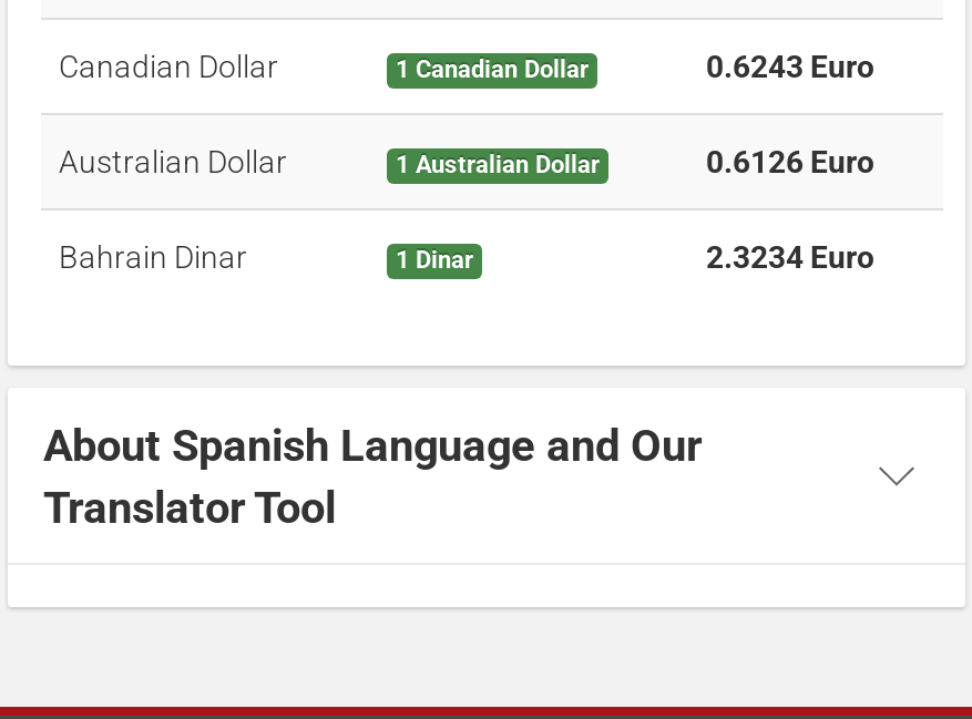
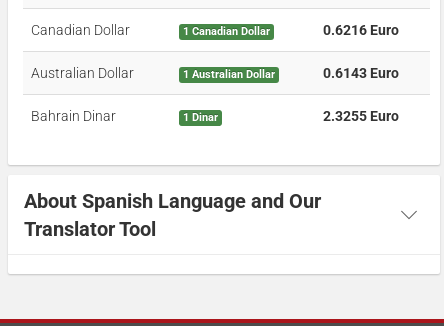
[706,49,874,84] 0.6243 Euro -> [323,22,399,38] 0.6216 Euro
[706,144,874,179] 0.6126 Euro -> [323,65,399,81] 0.6143 Euro
[706,239,874,275] 2.3234 Euro -> [323,108,399,124] 2.3255 Euro

